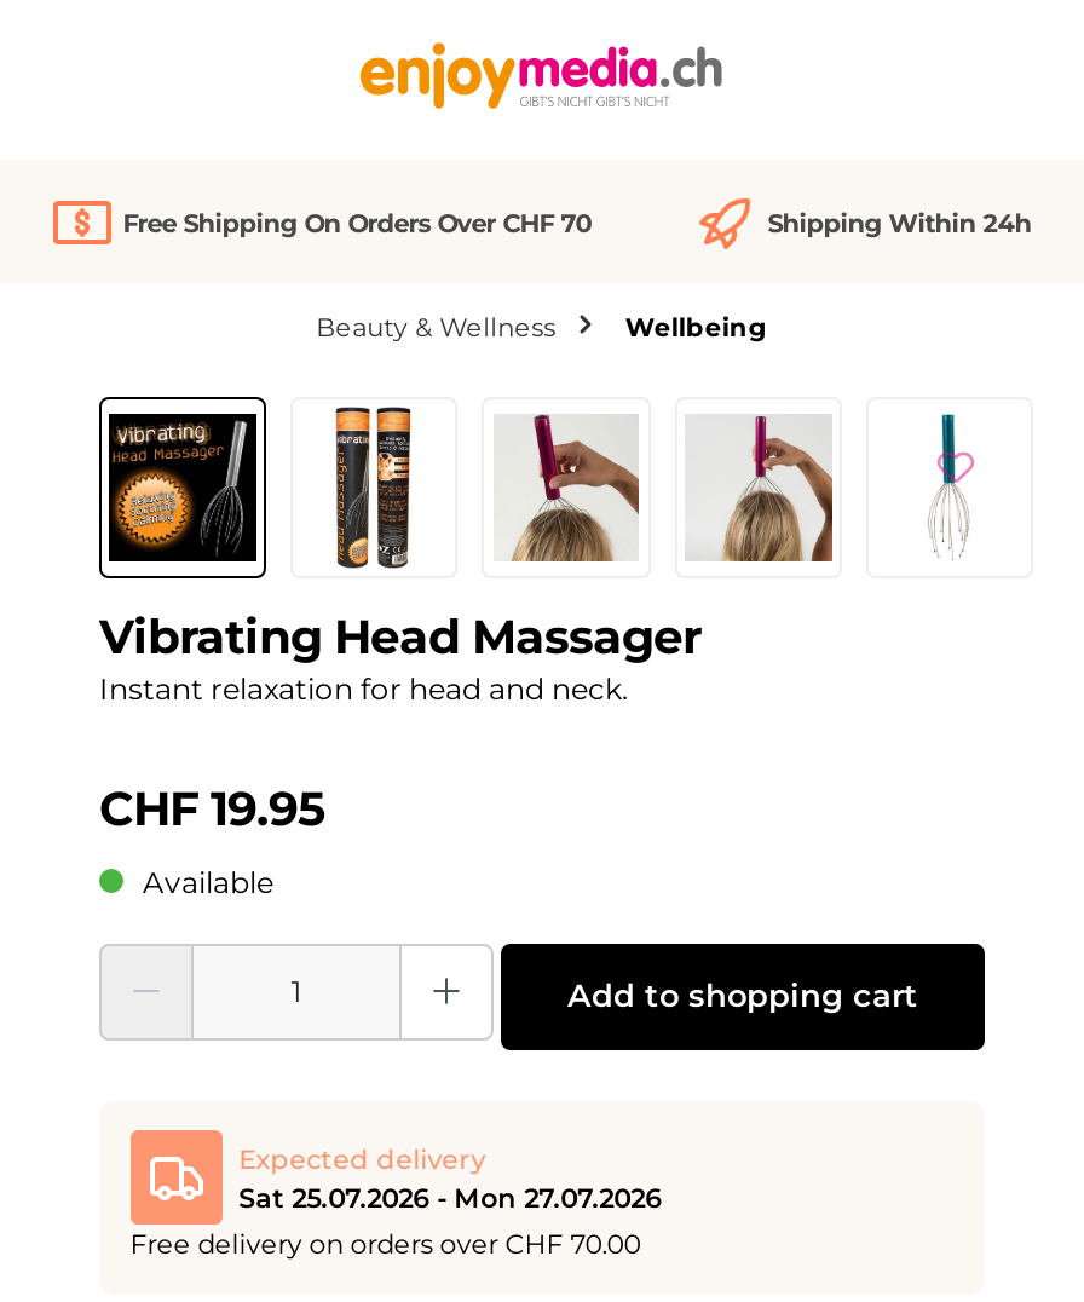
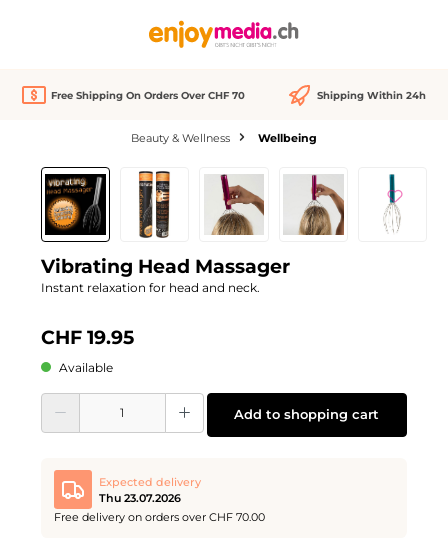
[239,1180,662,1214] Sat 25.07.2026 - Mon 27.07.2026 -> [99,491,181,505] Thu 23.07.2026

